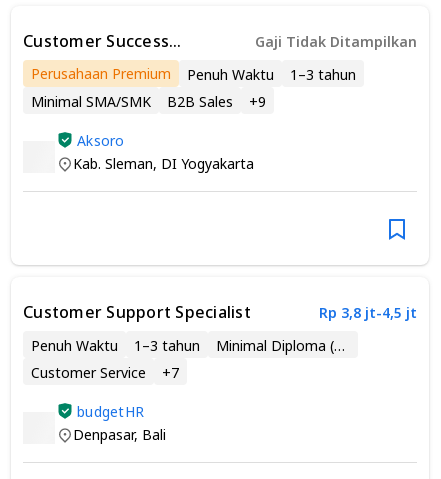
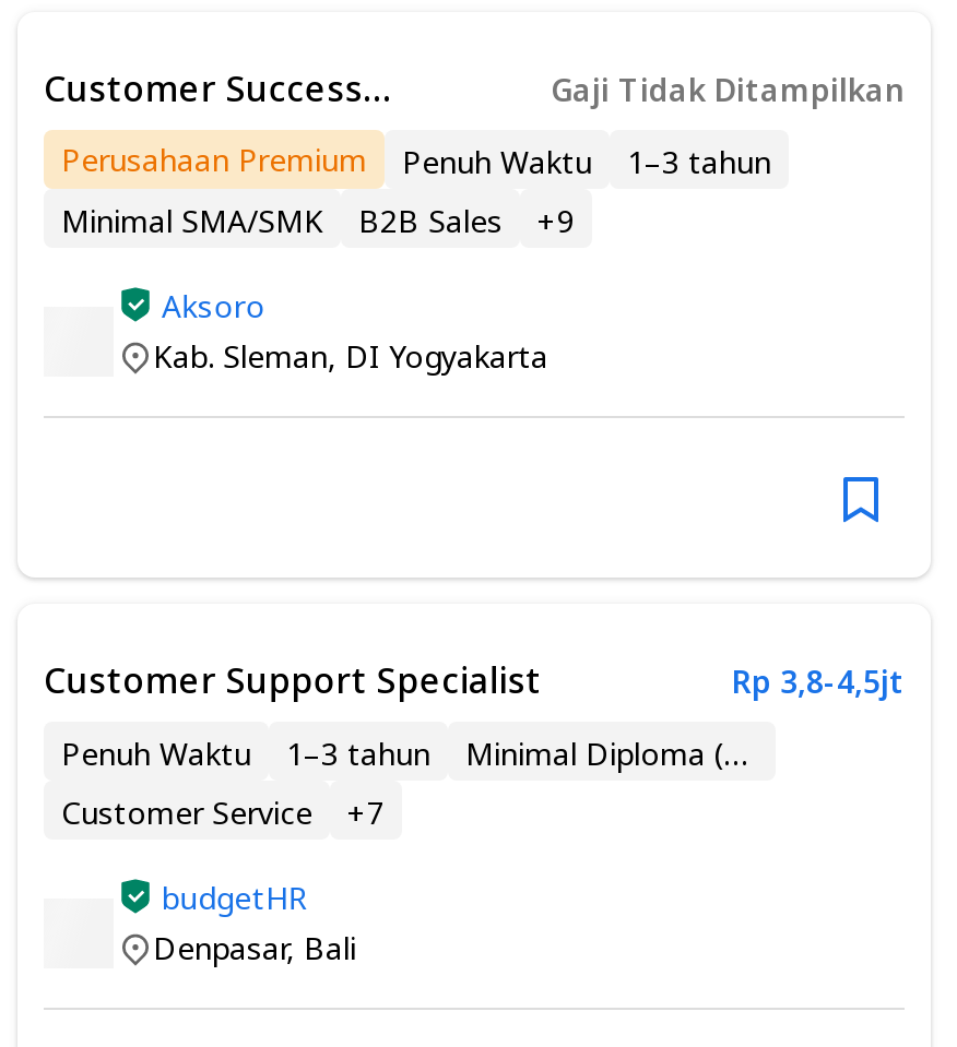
[319,302,417,321] Rp 3,8 jt-4,5 jt -> [732,659,905,701] Rp 3,8-4,5jt

